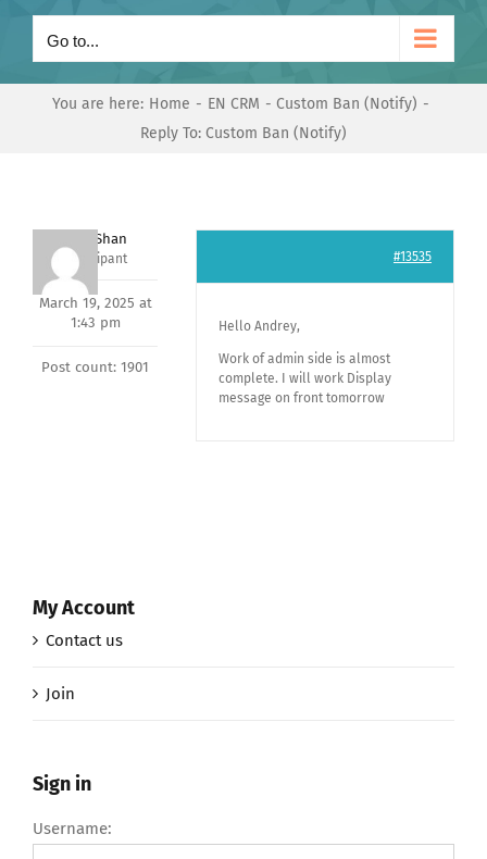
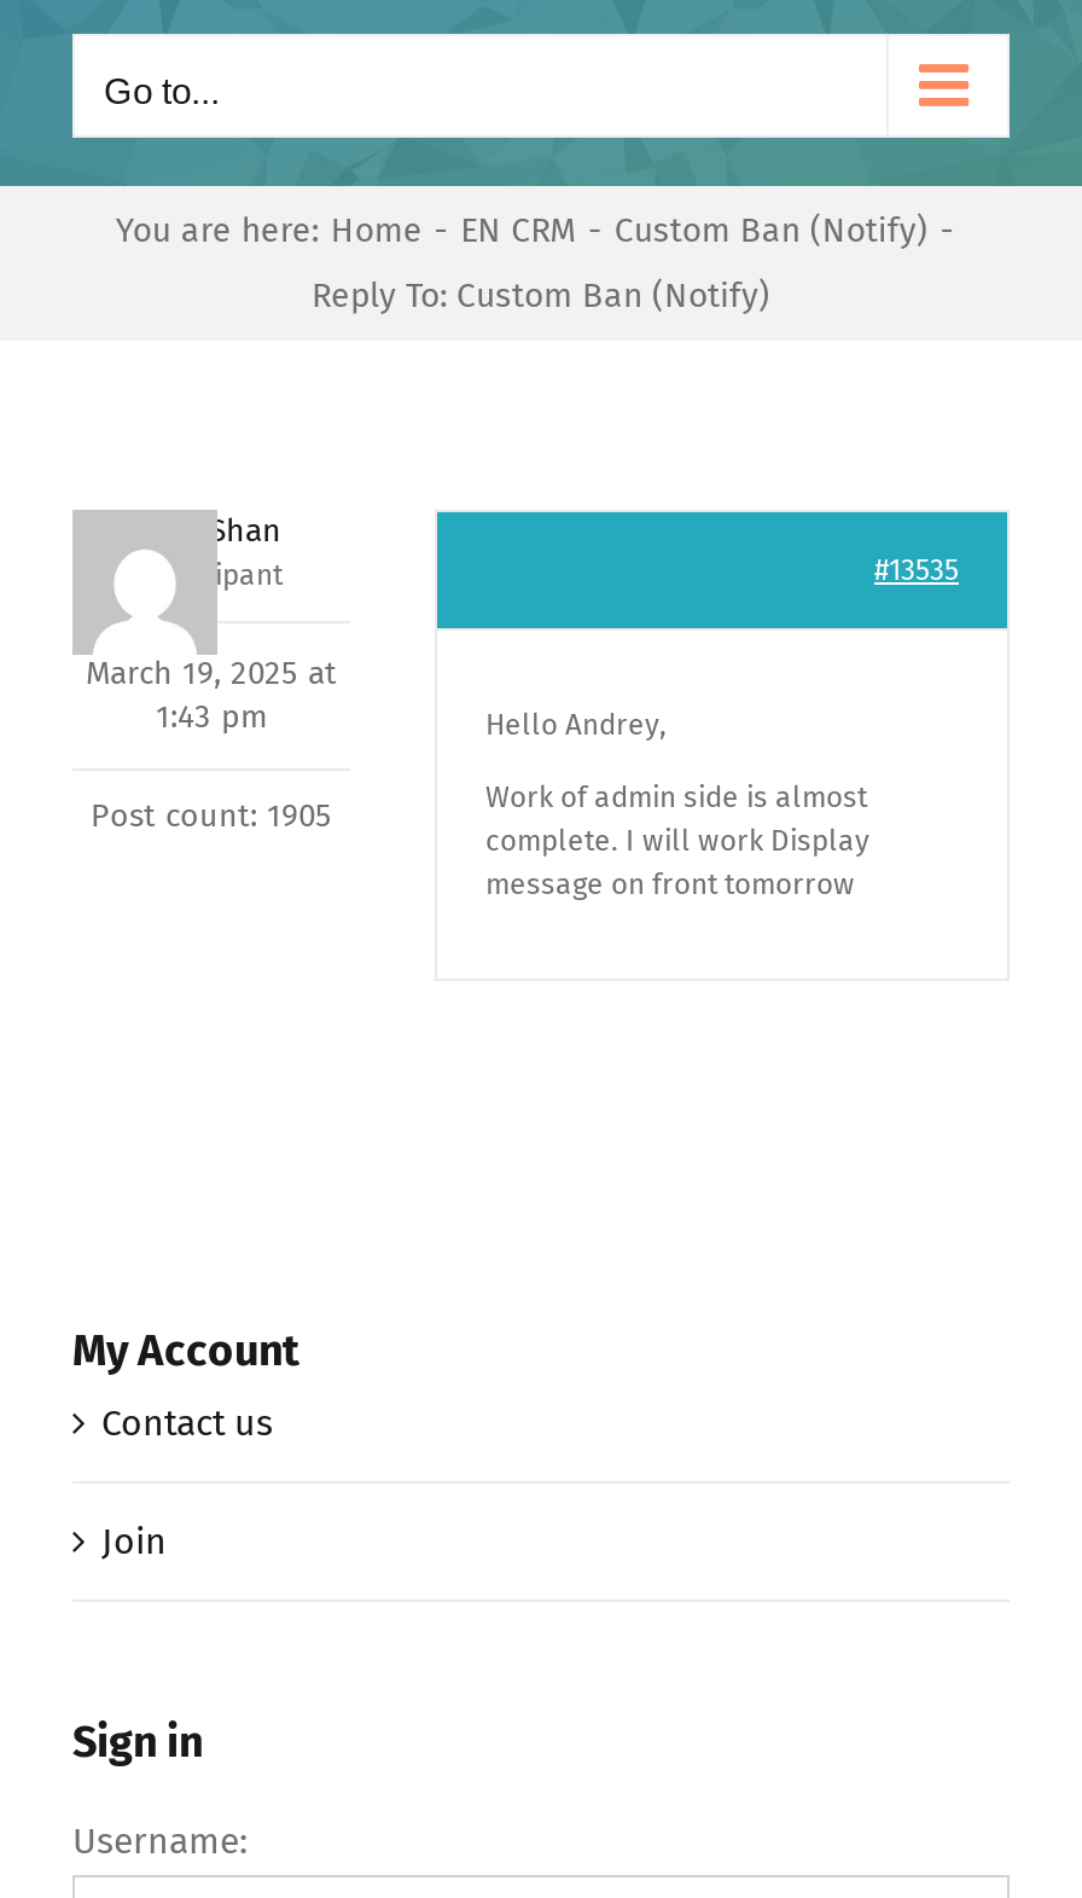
[41,359,149,375] Post count: 1901 -> [91,797,332,834] Post count: 1905

